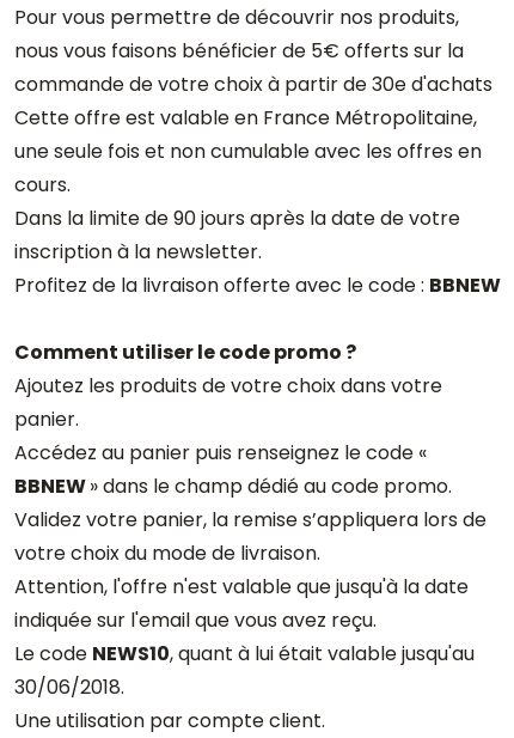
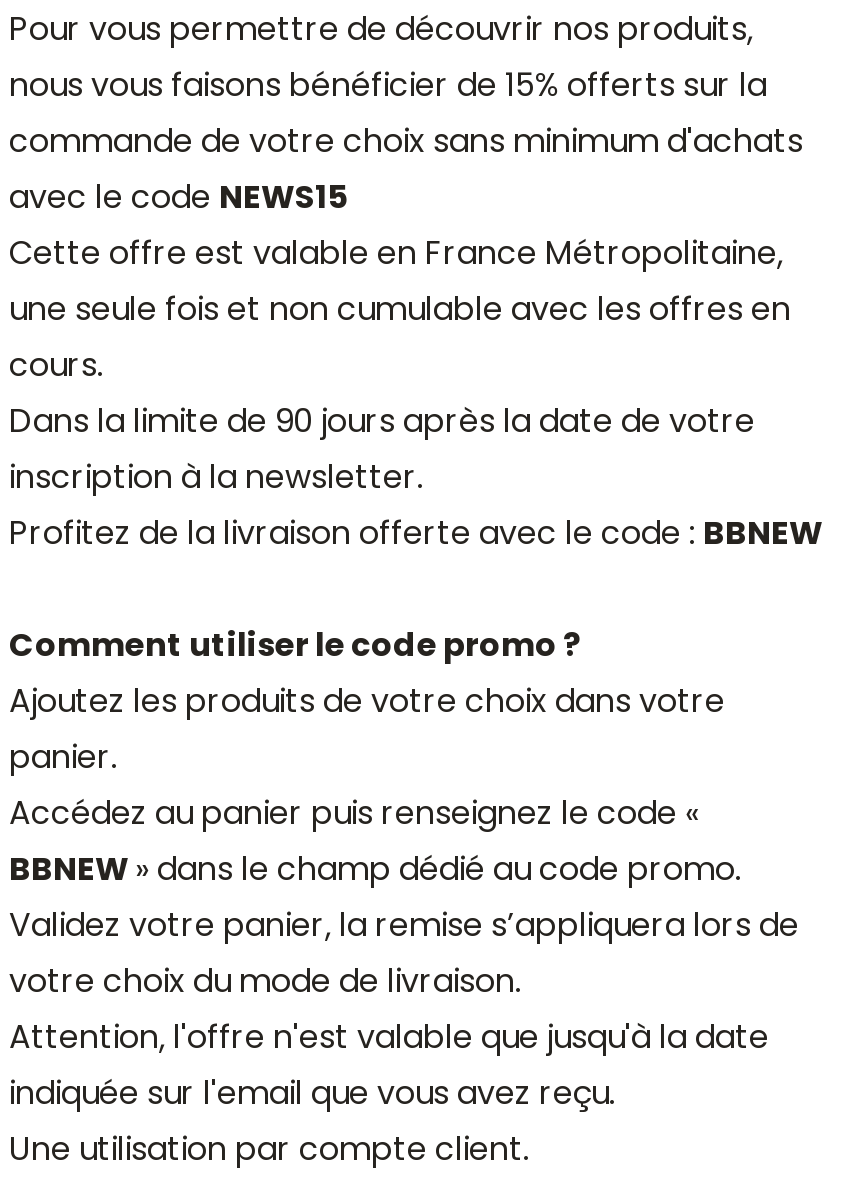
[14,37,492,98] nous vous faisons bénéficier de 5€ offerts sur la | commande de votre choix à partir de 30e d'achats -> [9,62,803,220] nous vous faisons bénéficier de 15% offerts sur la | commande de votre choix sans minimum d'achats | avec le code NEWS15
moved [14,104,501,634] -> [9,230,823,1116]: Cette offre est valable en France Métropolitaine, | une seule fois et non cumulable avec les offres en | cours. | ... | Attention, l'offre n'est valable que jusqu'à la date | indiquée sur l'email que vous avez reçu.
[14,640,475,701] Le code NEWS10, quant à lui était valable jusqu'au | 30/06/2018. -> none

